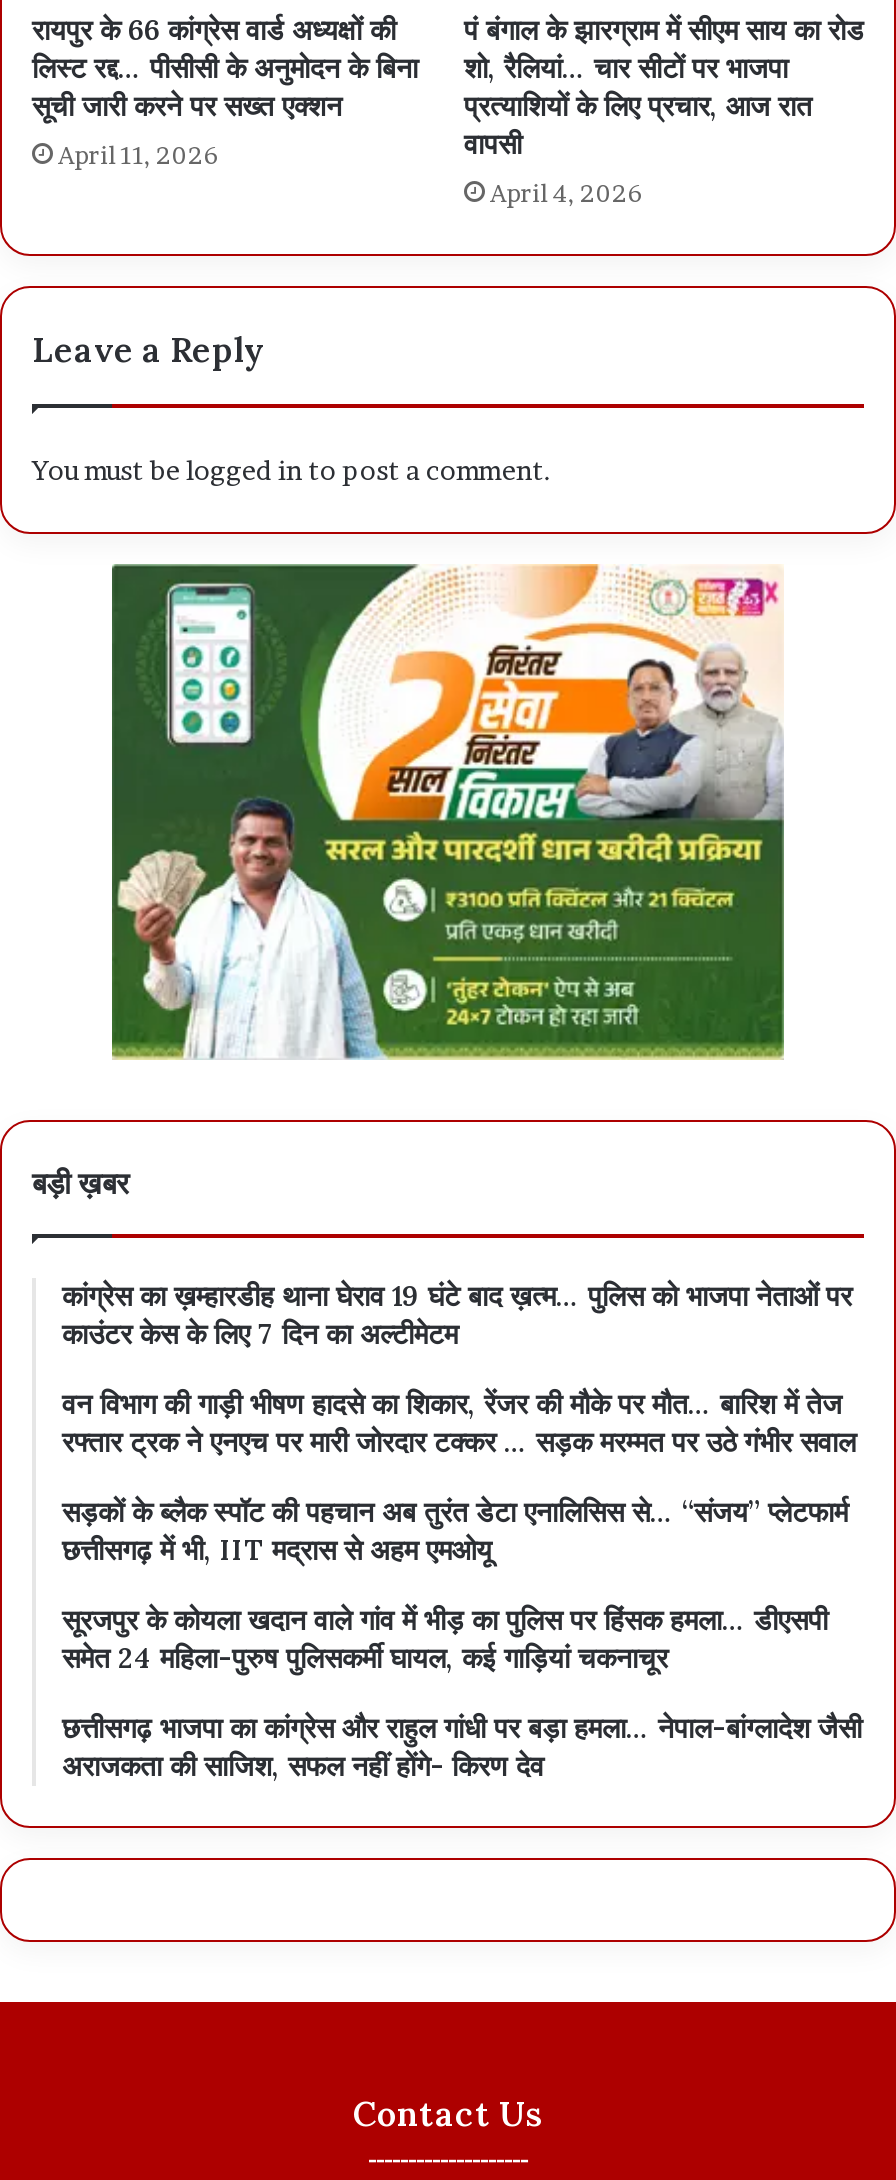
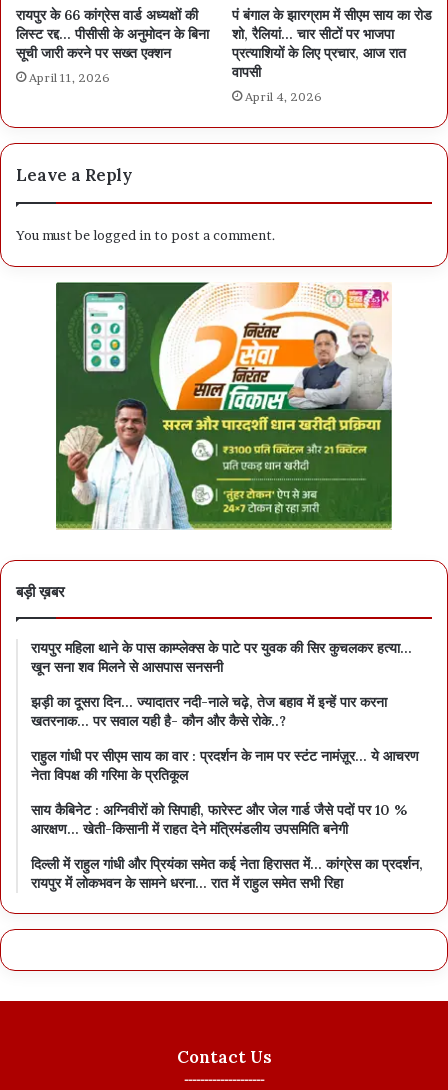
[62,1278,852,1352] कांग्रेस का ख़म्हारडीह थाना घेराव 19 घंटे बाद ख़त्म… पुलिस को भाजपा नेताओं पर | काउंटर केस के लिए 7 दिन का अल्टीमेटम -> [31,639,412,676] रायपुर महिला थाने के पास काम्प्लेक्स के पाटे पर युवक की सिर कुचलकर हत्या… | खून सना शव मिलने से आसपास सनसनी
[62,1386,856,1460] वन विभाग की गाड़ी भीषण हादसे का शिकार, रेंजर की मौके पर मौत… बारिश में तेज | रफ्तार ट्रक ने एनएच पर मारी जोरदार टक्कर … सड़क मरम्मत पर उठे गंभीर सवाल -> [31,693,387,730] झड़ी का दूसरा दिन… ज्यादातर नदी-नाले चढ़े, तेज बहाव में इन्हें पार करना | खतरनाक… पर सवाल यही है- कौन और कैसे रोके..?
[62,1494,848,1568] सड़कों के ब्लैक स्पॉट की पहचान अब तुरंत डेटा एनालिसिस से… “संजय” प्लेटफार्म | छत्तीसगढ़ में भी, IIT मद्रास से अहम एमओयू -> [31,747,419,784] राहुल गांधी पर सीएम साय का वार : प्रदर्शन के नाम पर स्टंट नामंज़ूर… ये आचरण | नेता विपक्ष की गरिमा के प्रतिकूल
[62,1602,828,1676] सूरजपुर के कोयला खदान वाले गांव में भीड़ का पुलिस पर हिंसक हमला… डीएसपी | समेत 24 महिला-पुरुष पुलिसकर्मी घायल, कई गाड़ियां चकनाचूर -> [31,801,407,838] साय कैबिनेट : अग्निवीरों को सिपाही, फारेस्ट और जेल गार्ड जैसे पदों पर 10 % | आरक्षण… खेती-किसानी में राहत देने मंत्रिमंडलीय उपसमिति बनेगी
[62,1710,862,1784] छत्तीसगढ़ भाजपा का कांग्रेस और राहुल गांधी पर बड़ा हमला… नेपाल-बांग्लादेश जैसी | अराजकता की साजिश, सफल नहीं होंगे- किरण देव -> [31,855,423,892] दिल्ली में राहुल गांधी और प्रियंका समेत कई नेता हिरासत में… कांग्रेस का प्रदर्शन, | रायपुर में लोकभवन के सामने धरना… रात में राहुल समेत सभी रिहा

